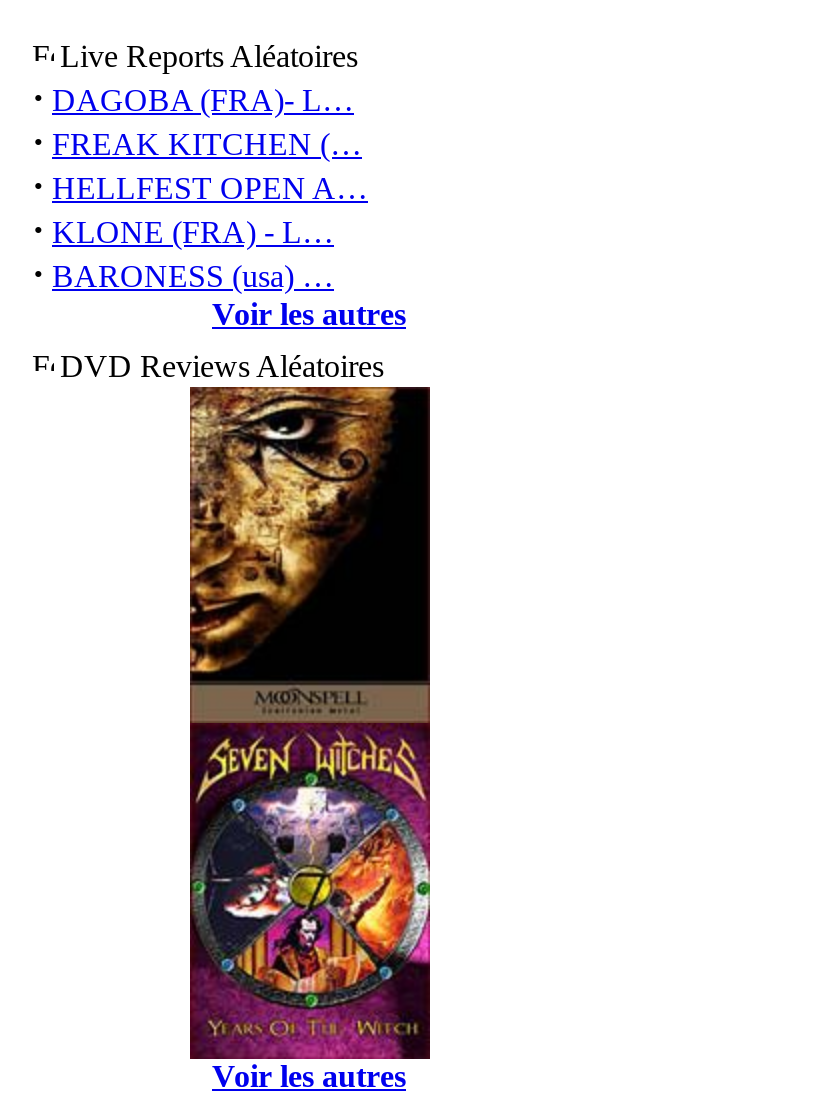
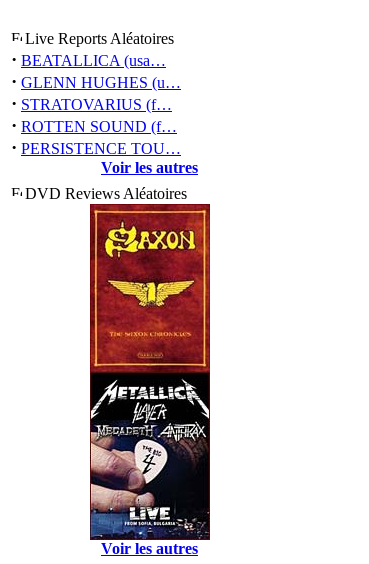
[32,77,368,295] · DAGOBA (FRA)- L… | · FREAK KITCHEN (… | · HELLFEST OPEN A… | · KLONE (FRA) - L… | · BARONESS (usa) … -> [11,49,181,158] · BEATALLICA (usa… | · GLENN HUGHES (u… | · STRATOVARIUS (f… | · ROTTEN SOUND (f… | · PERSISTENCE TOU…
[188,387,432,1055] [image] -> [89,204,211,538] [image]

